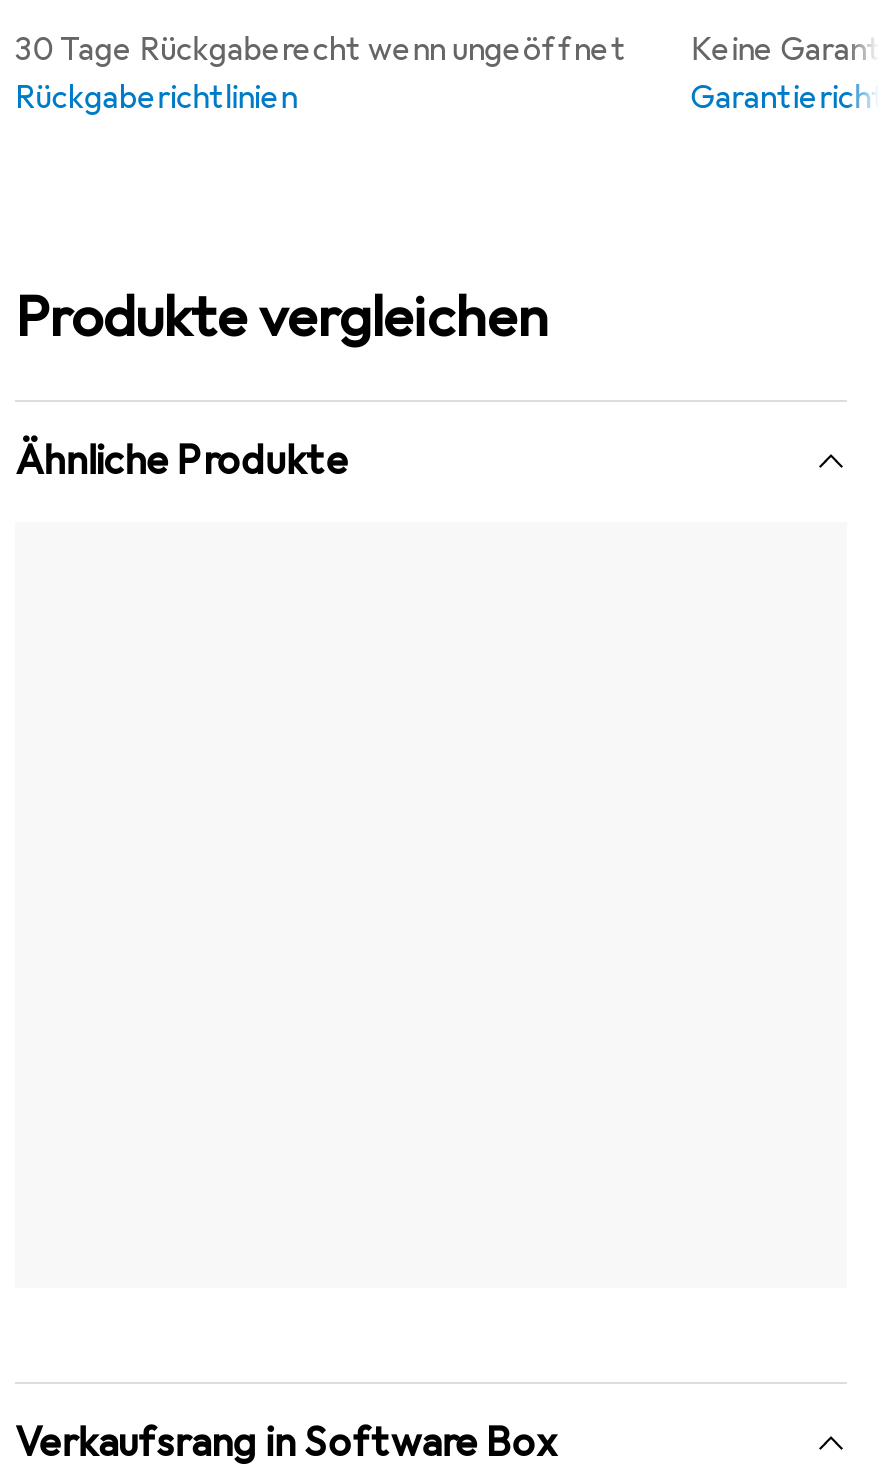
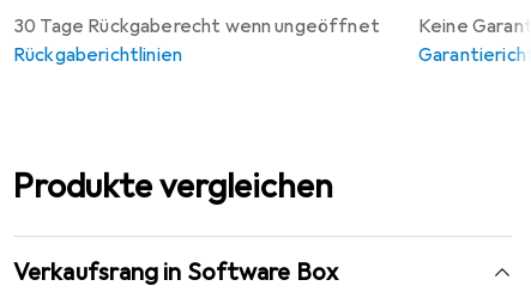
[15,436,348,486] Ähnliche Produkte -> none

